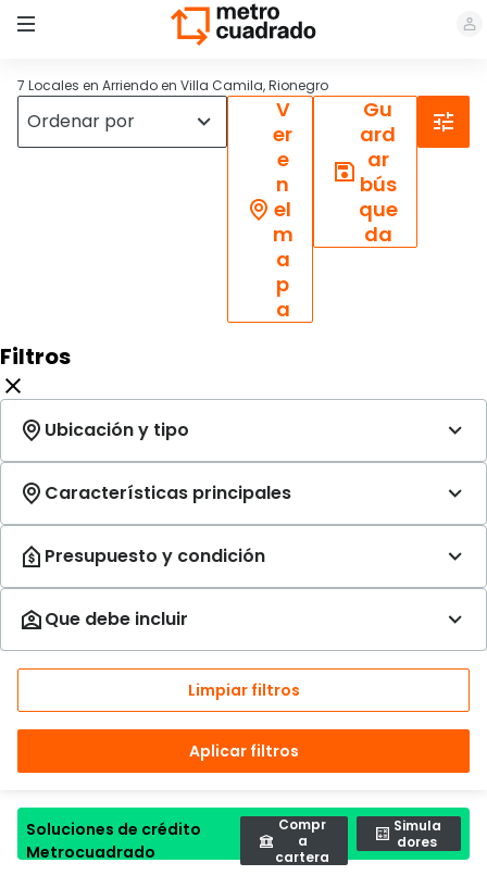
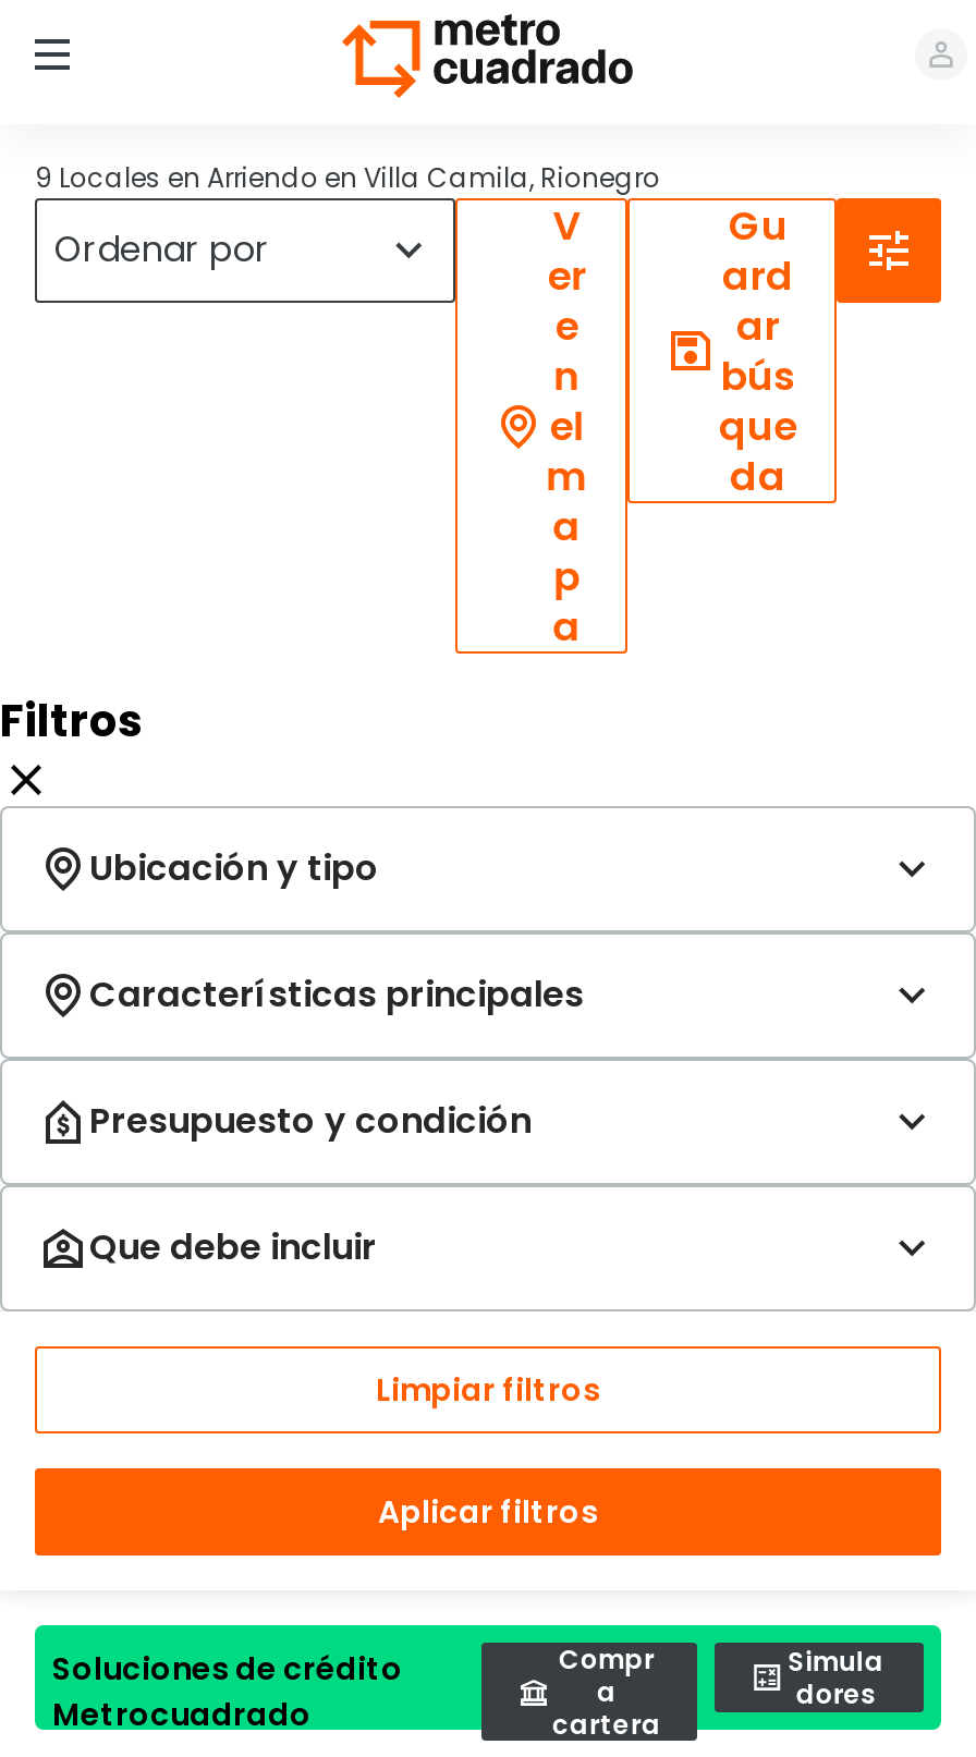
[17,76,328,95] 7 Locales en Arriendo en Villa Camila, Rionegro -> [35,159,660,196] 9 Locales en Arriendo en Villa Camila, Rionegro

